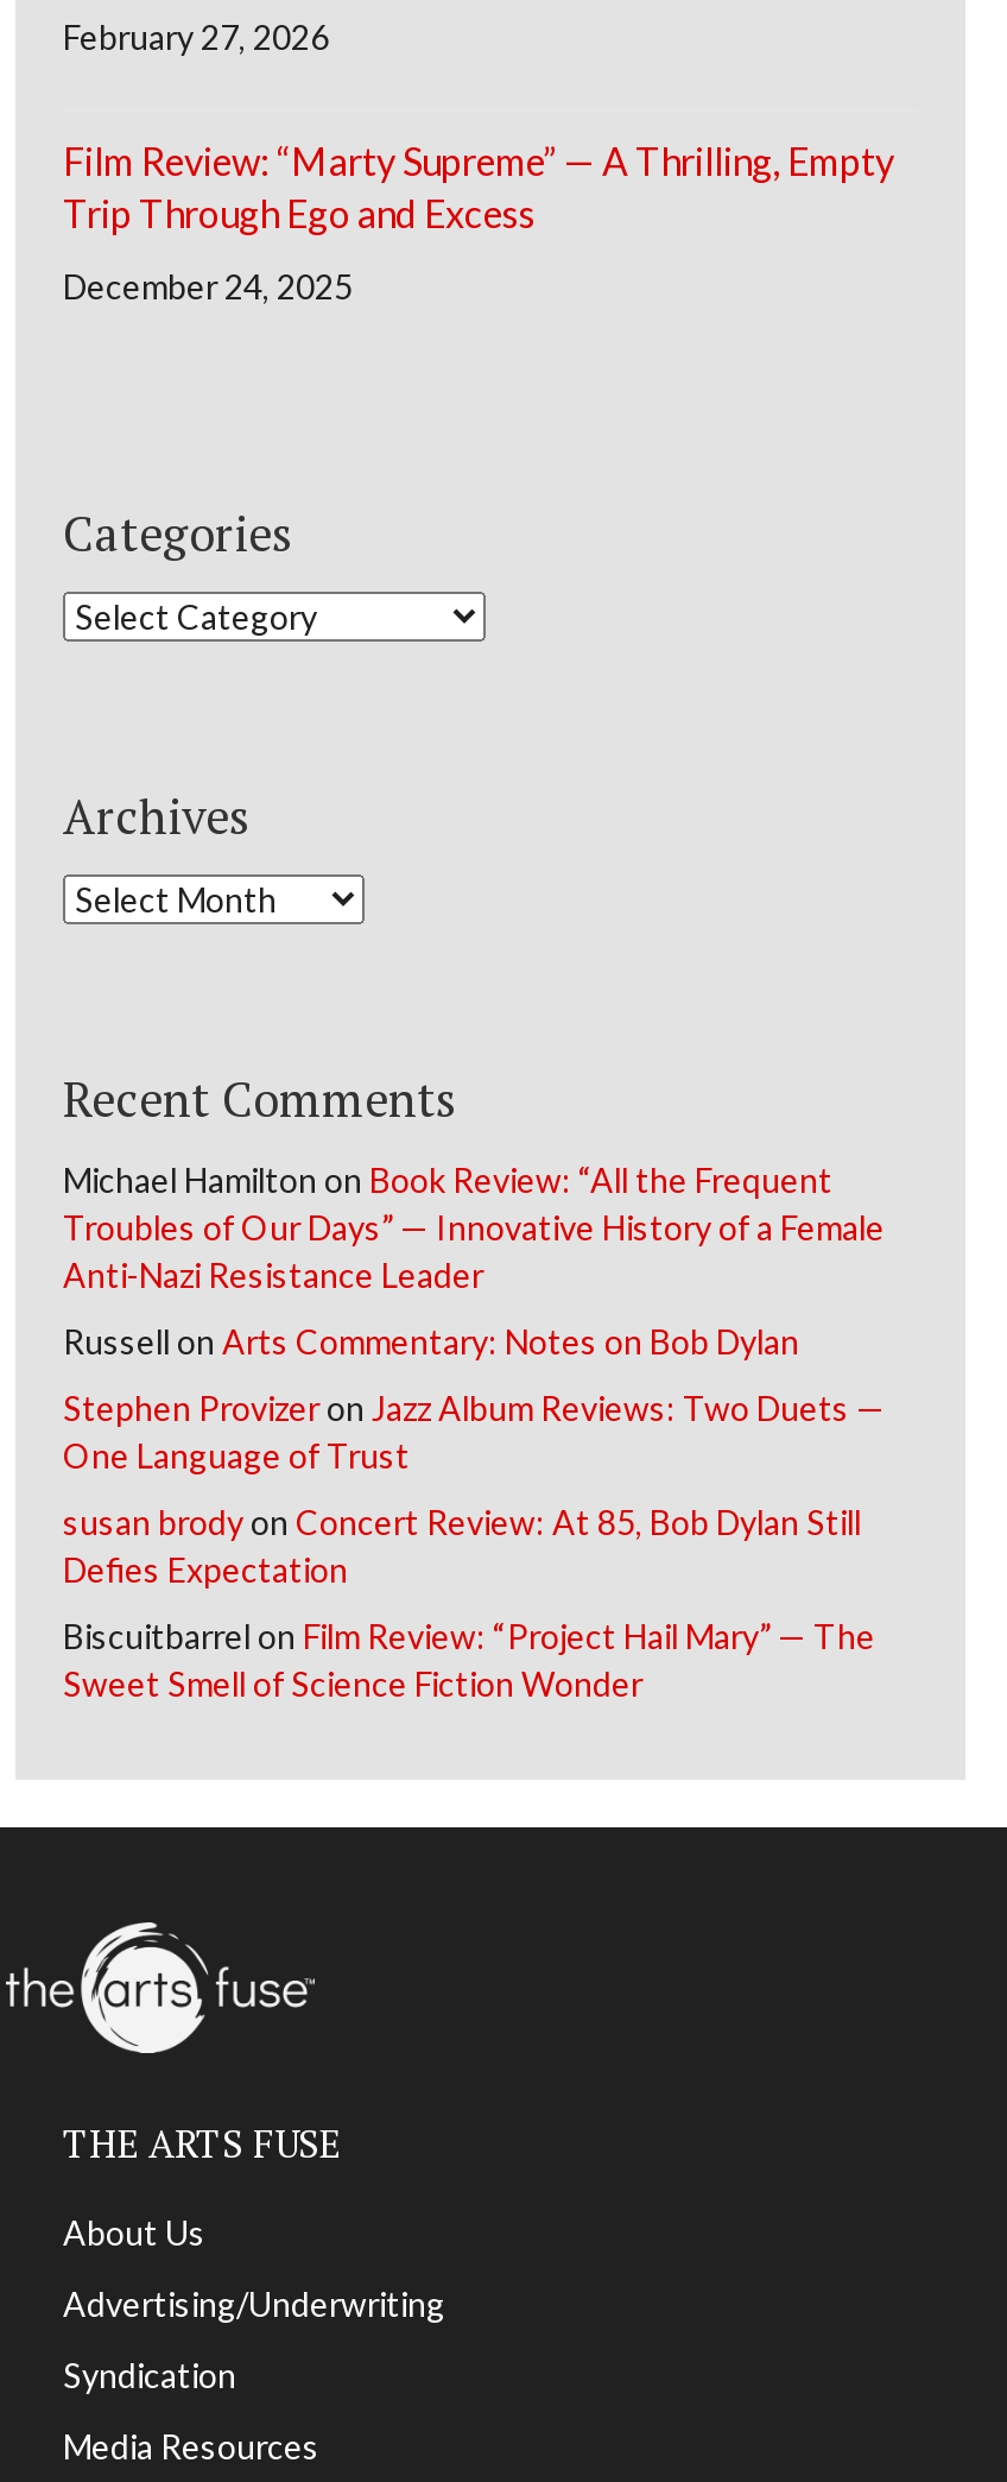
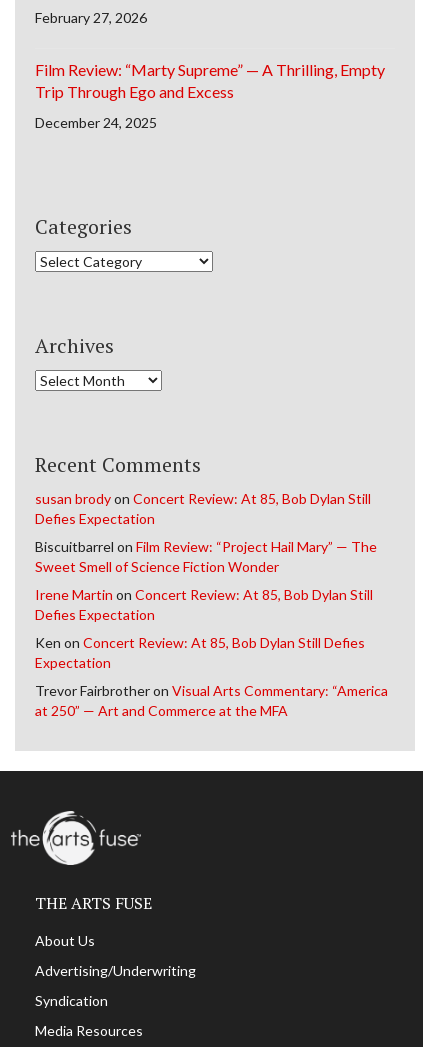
[63,1161,885,1477] Michael Hamilton on Book Review: “All the Frequent | Troubles of Our Days” — Innovative History of a Female | Anti-Nazi Resistance Leader | Russell on Arts Commentary: Notes on Bob Dylan | Stephen Provizer on Jazz Album Reviews: Two Duets — | One Language of Trust -> none
moved [63,1503,875,1705] -> [35,490,377,575]: susan brody on Concert Review: At 85, Bob Dylan Still | Defies Expectation | Biscuitbarrel on Film Review: “Project Hail Mary” — The | Sweet Smell of Science Fiction Wonder
none -> [35,586,388,719] Irene Martin on Concert Review: At 85, Bob Dylan Still | Defies Expectation | Ken on Concert Review: At 85, Bob Dylan Still Defies | Expectation | Trevor Fairbrother on Visual Arts Commentary: “America | at 250” — Art and Commerce at the MFA

